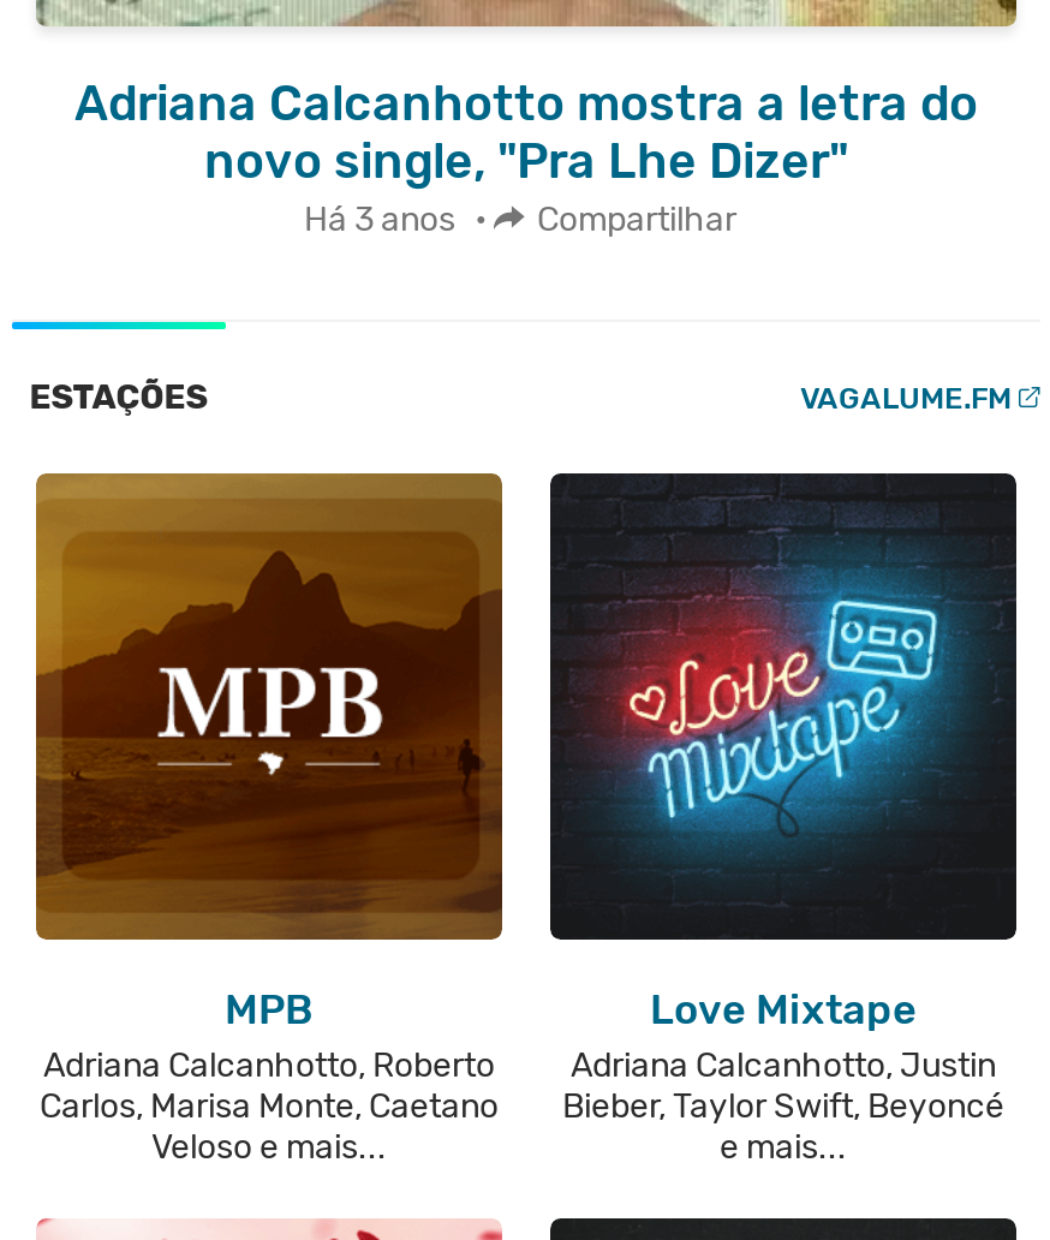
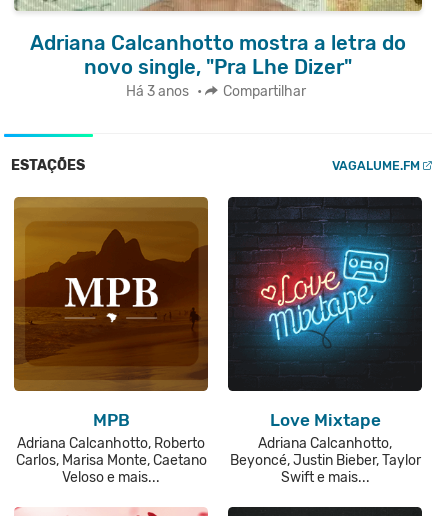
[562,1044,1004,1167] Adriana Calcanhotto, Justin | Bieber, Taylor Swift, Beyoncé | e mais... -> [229,434,420,485] Adriana Calcanhotto, | Beyoncé, Justin Bieber, Taylor | Swift e mais...

